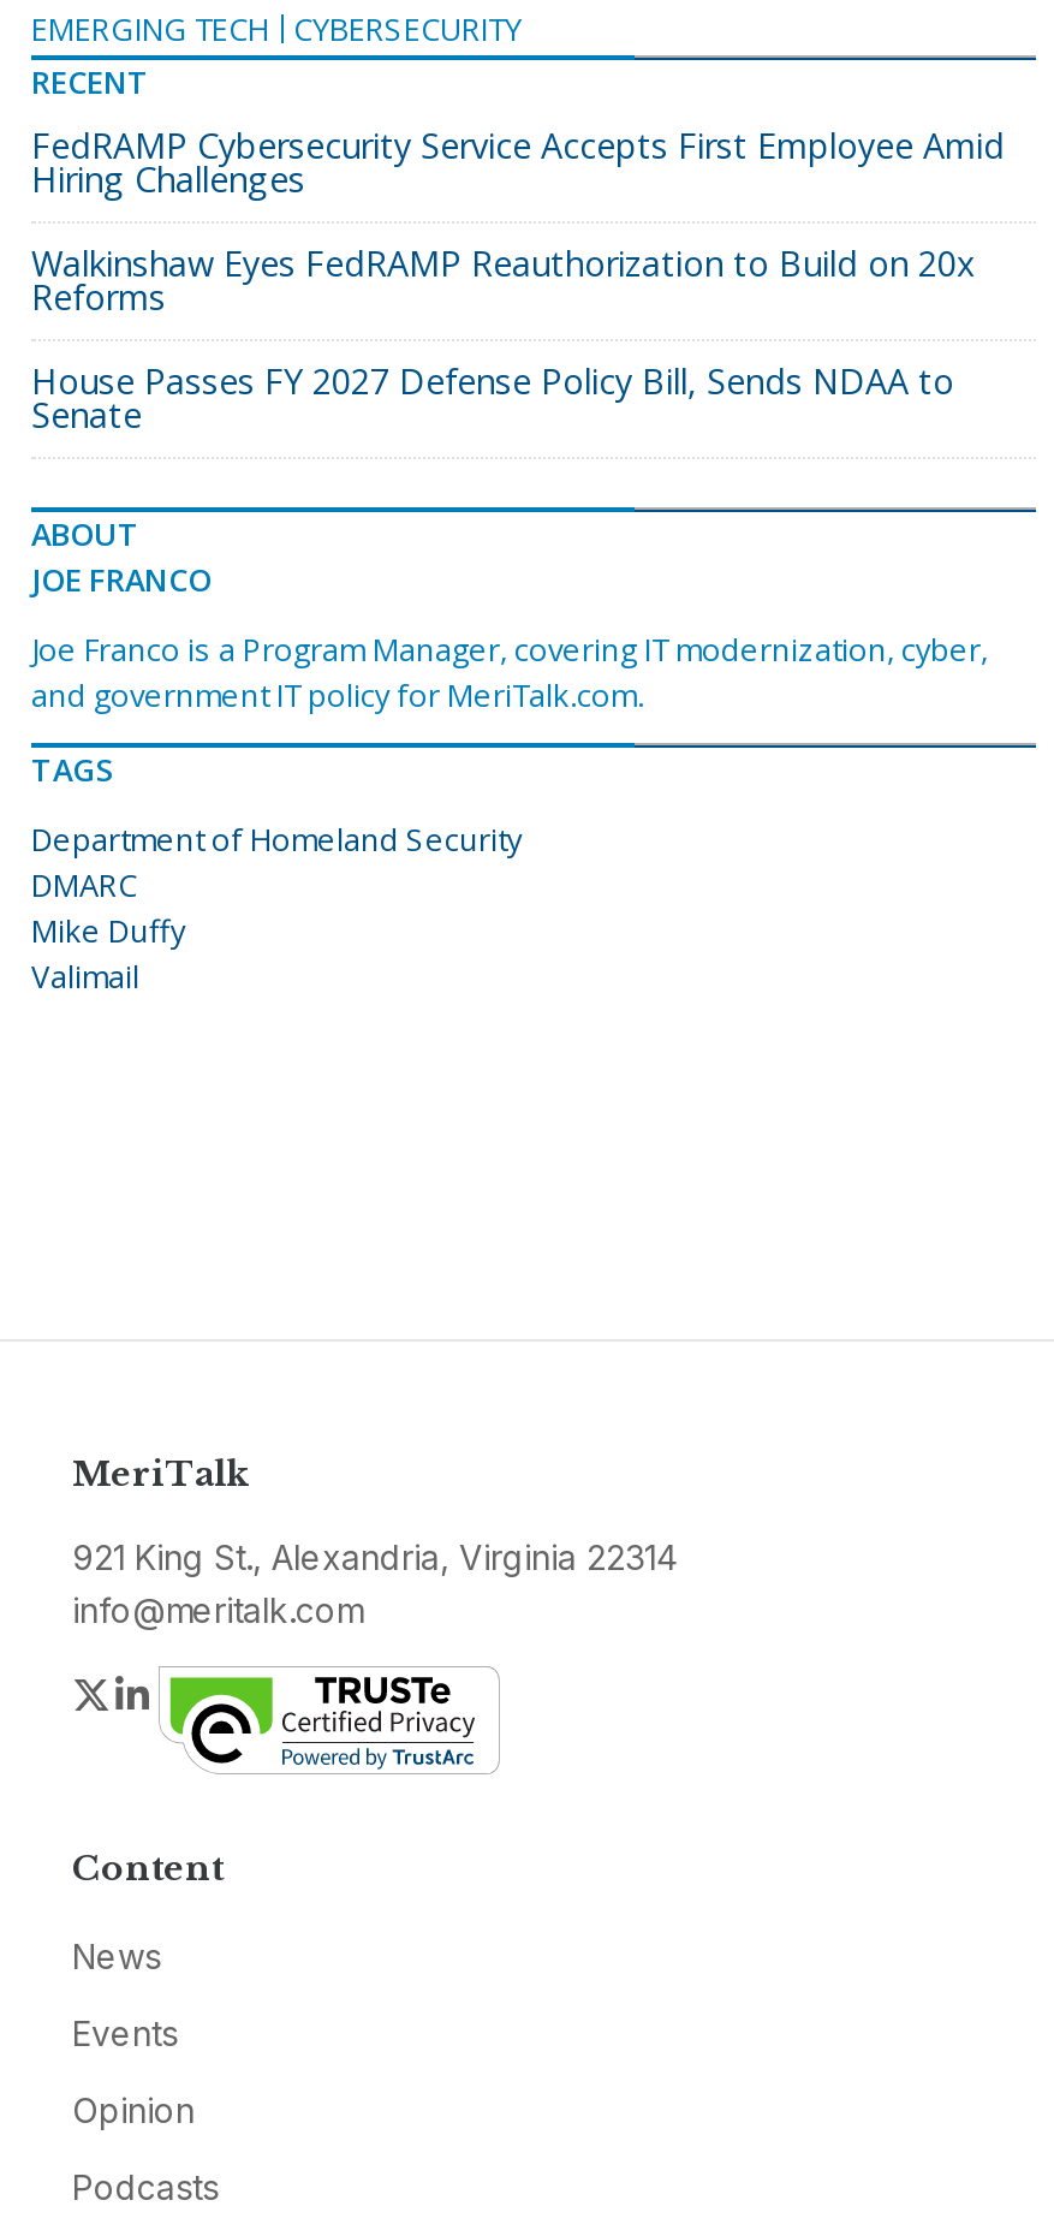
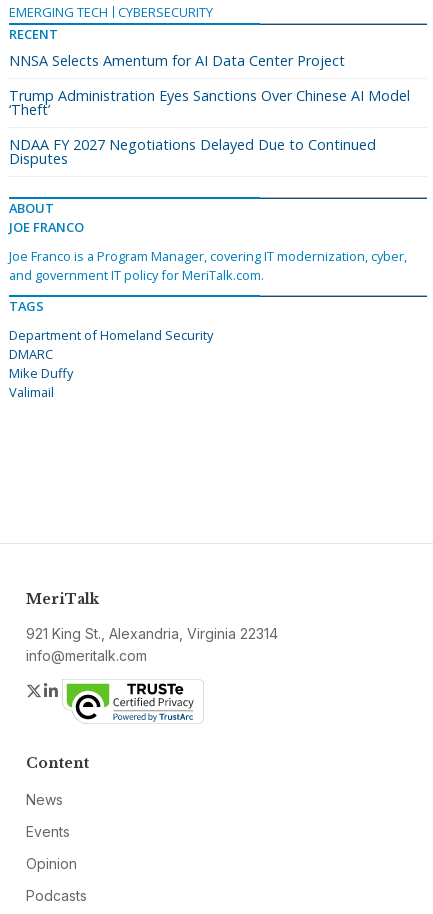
[31,123,1005,202] FedRAMP Cybersecurity Service Accepts First Employee Amid | Hiring Challenges -> [9,51,345,70] NNSA Selects Amentum for AI Data Center Project
[31,241,976,320] Walkinshaw Eyes FedRAMP Reauthorization to Build on 20x | Reforms -> [9,86,410,119] Trump Administration Eyes Sanctions Over Chinese AI Model | ‘Theft’
[31,358,954,438] House Passes FY 2027 Defense Policy Bill, Sends NDAA to | Senate -> [9,135,376,168] NDAA FY 2027 Negotiations Delayed Due to Continued | Disputes

